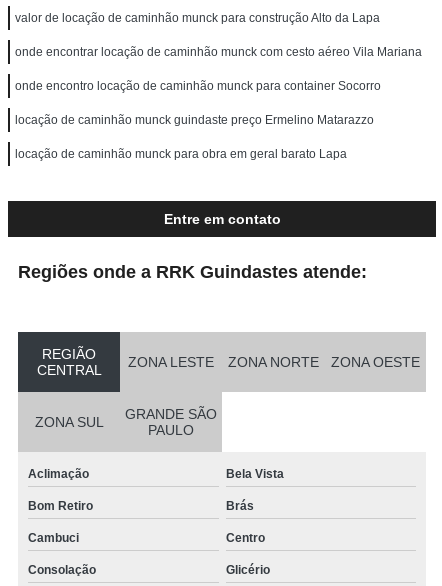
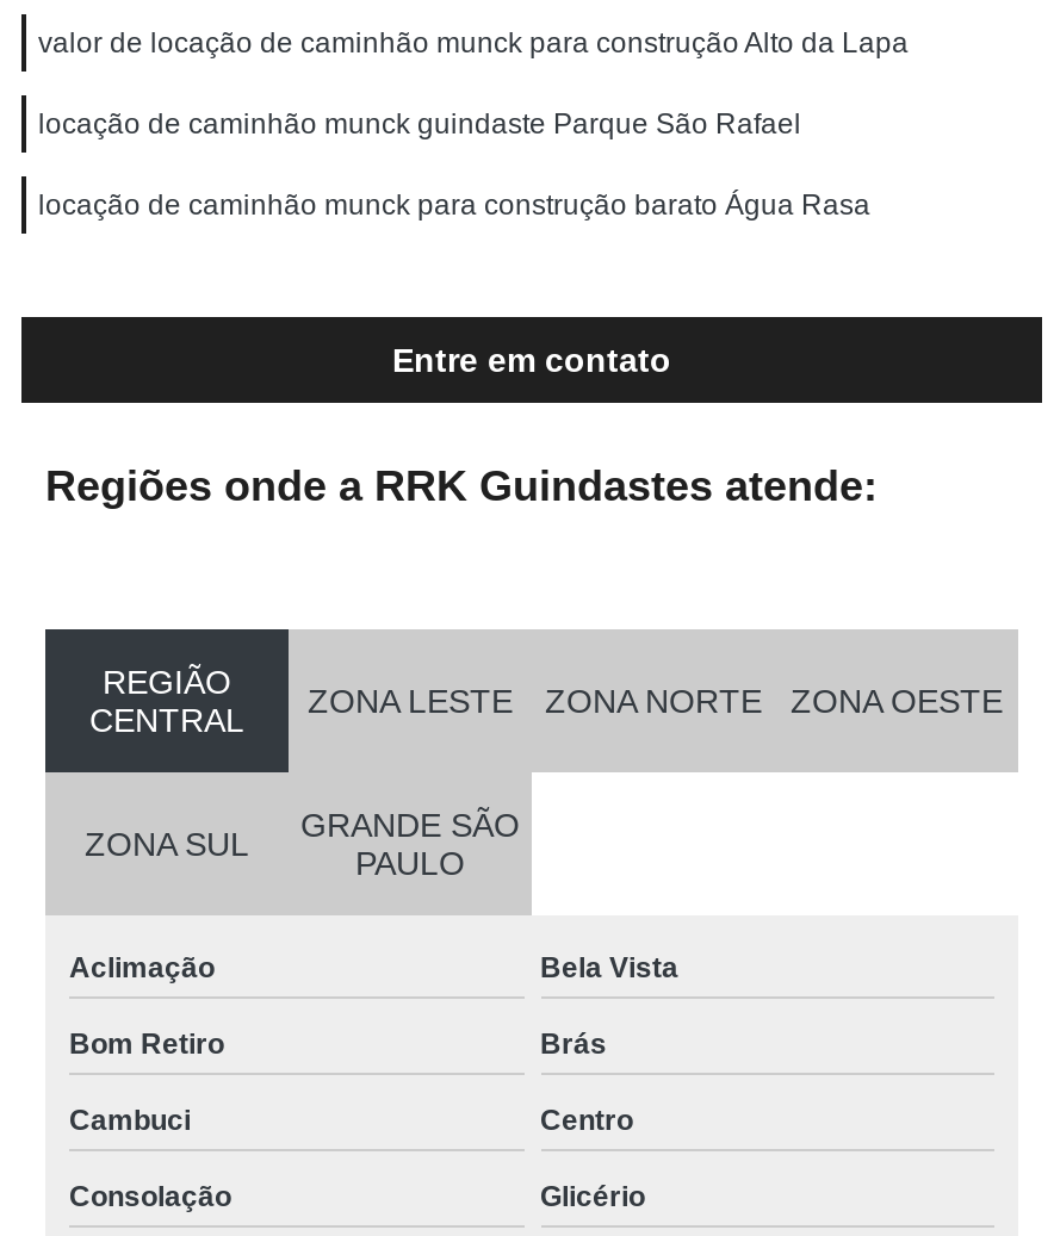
[15,45,422,161] onde encontrar locação de caminhão munck com cesto aéreo Vila Mariana | onde encontro locação de caminhão munck para container Socorro | locação de caminhão munck guindaste preço Ermelino Matarazzo | locação de caminhão munck para obra em geral barato Lapa -> [38,107,870,222] locação de caminhão munck guindaste Parque São Rafael | locação de caminhão munck para construção barato Água Rasa

